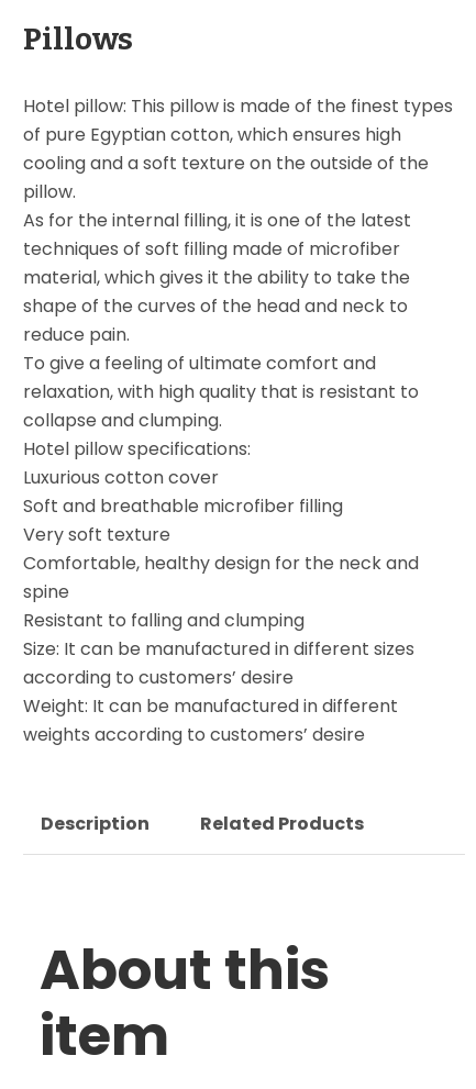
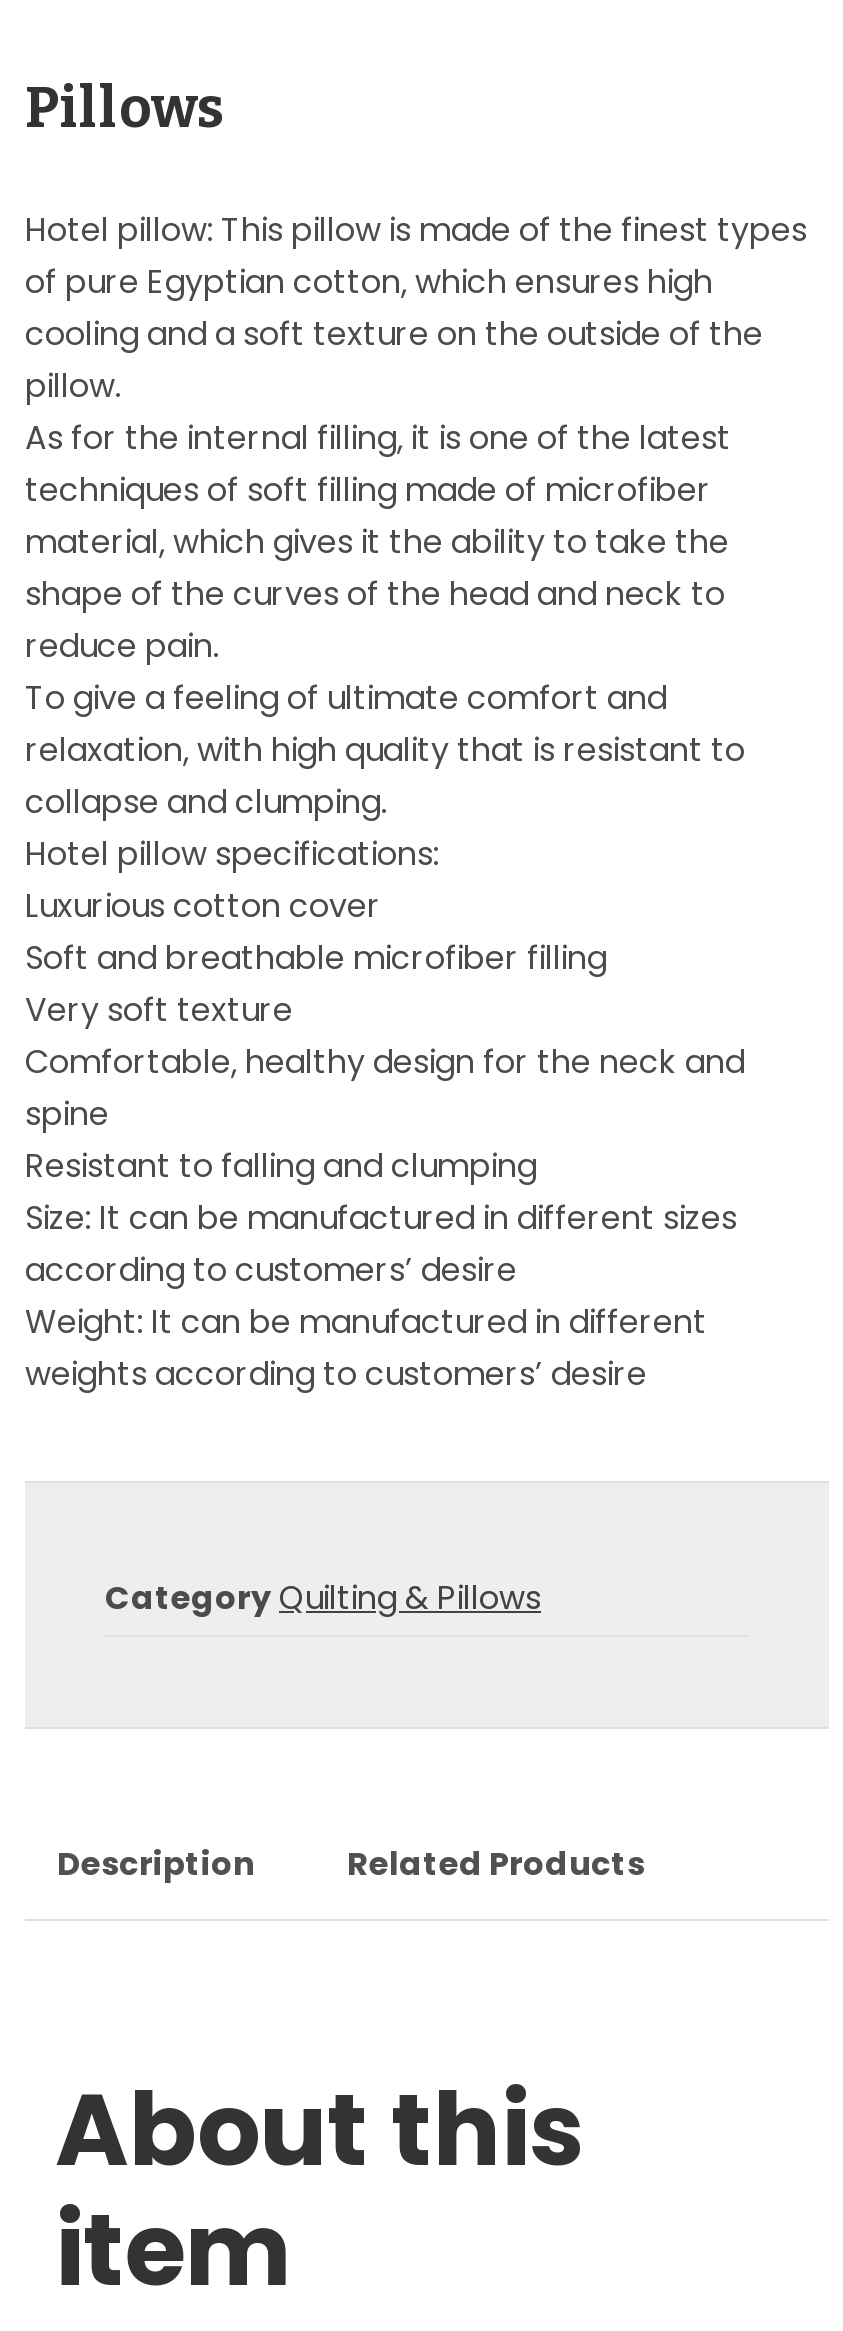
none -> [105,1575,541,1621] Category Quilting & Pillows

